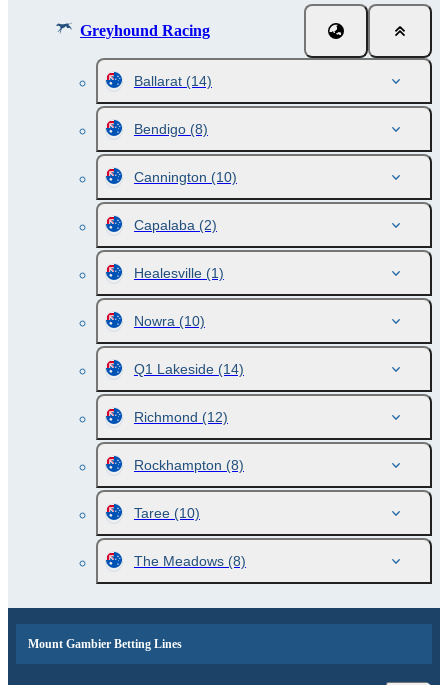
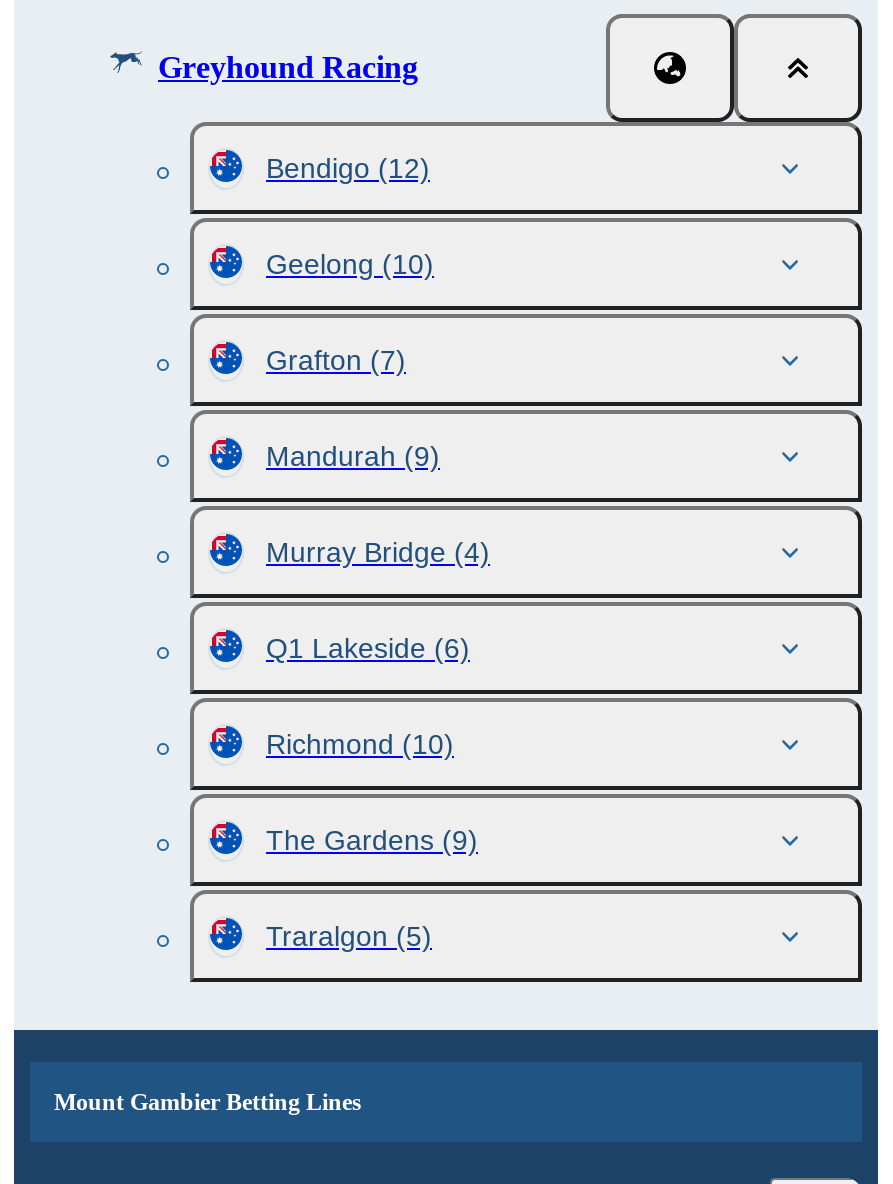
[134,73,246,569] Ballarat (14) | Bendigo (8) | Cannington (10) | Capalaba (2) | Healesville (1) | Nowra (10) | Q1 Lakeside (14) | Richmond (12) | Rockhampton (8) | Taree (10) | The Meadows (8) -> [266,152,490,952] Bendigo (12) | Geelong (10) | Grafton (7) | Mandurah (9) | Murray Bridge (4) | Q1 Lakeside (6) | Richmond (10) | The Gardens (9) | Traralgon (5)

